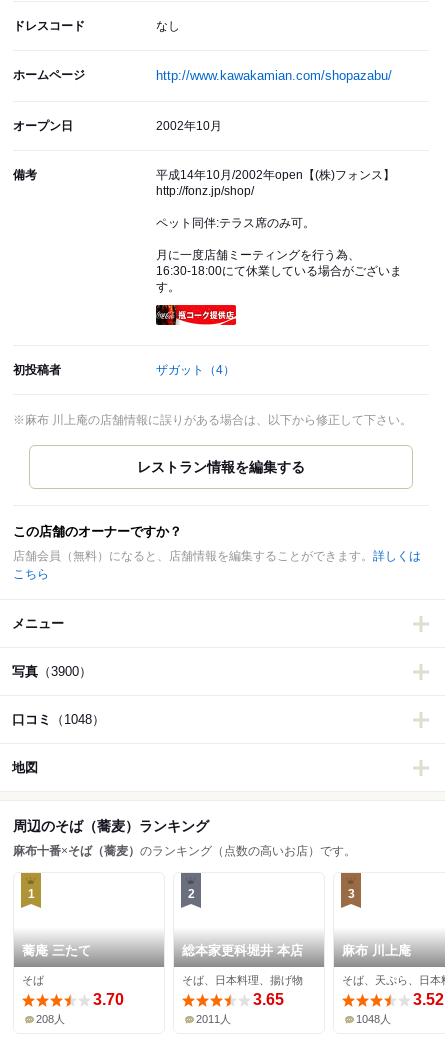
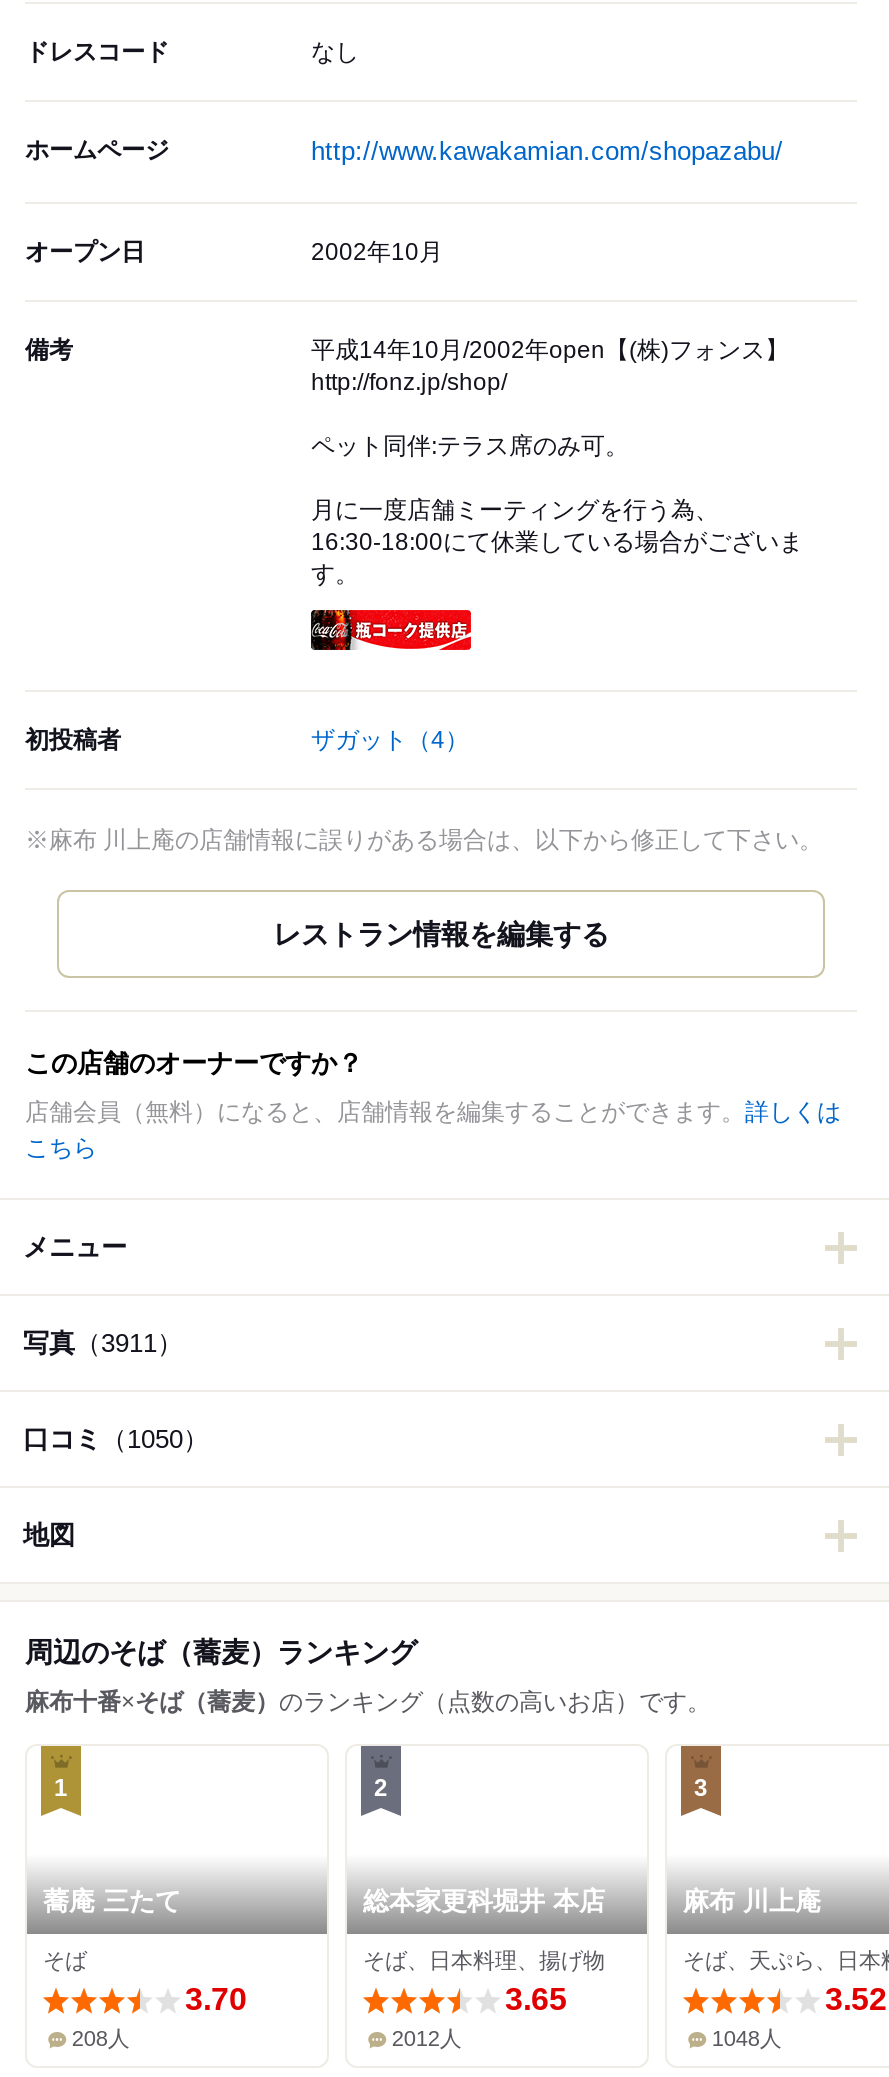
[12,664,92,679] 写真（3900） -> [23,1329,183,1359] 写真（3911）
[12,712,105,727] 口コミ（1048） -> [23,1425,209,1455] 口コミ（1050）
[196,1013,231,1025] 2011人 -> [392,2027,462,2051] 2012人

